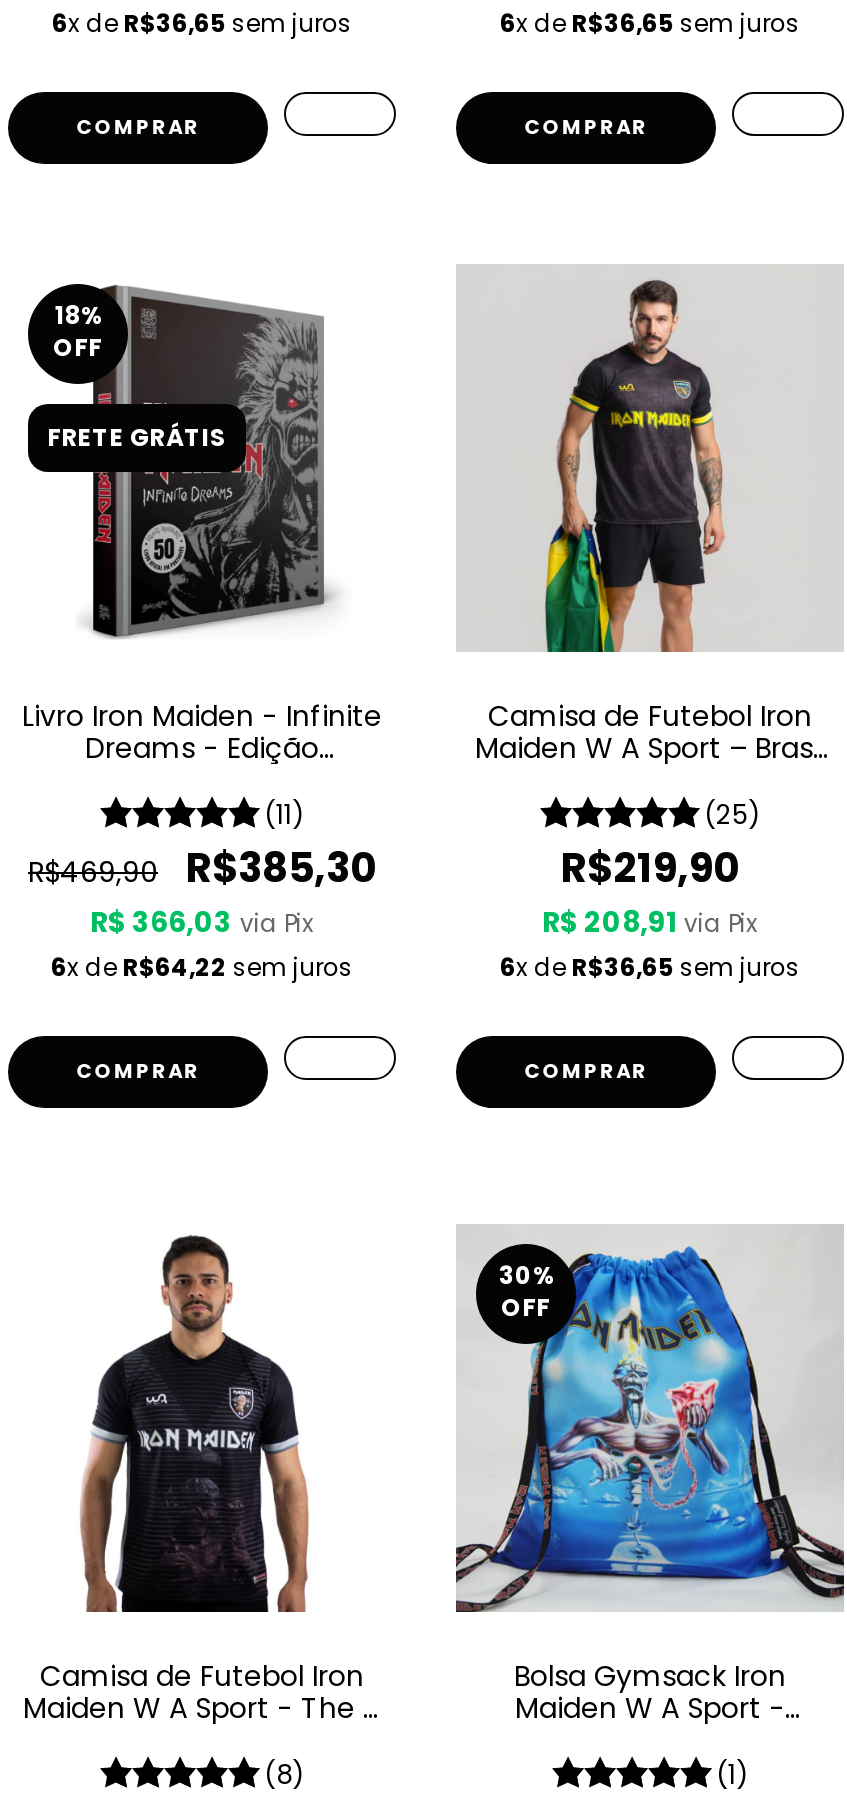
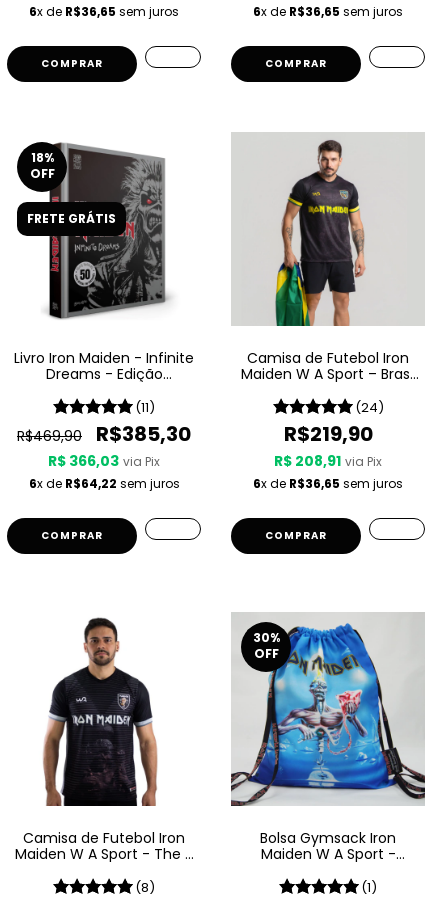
[704,796,760,834] (25) -> [354,398,383,417] (24)

